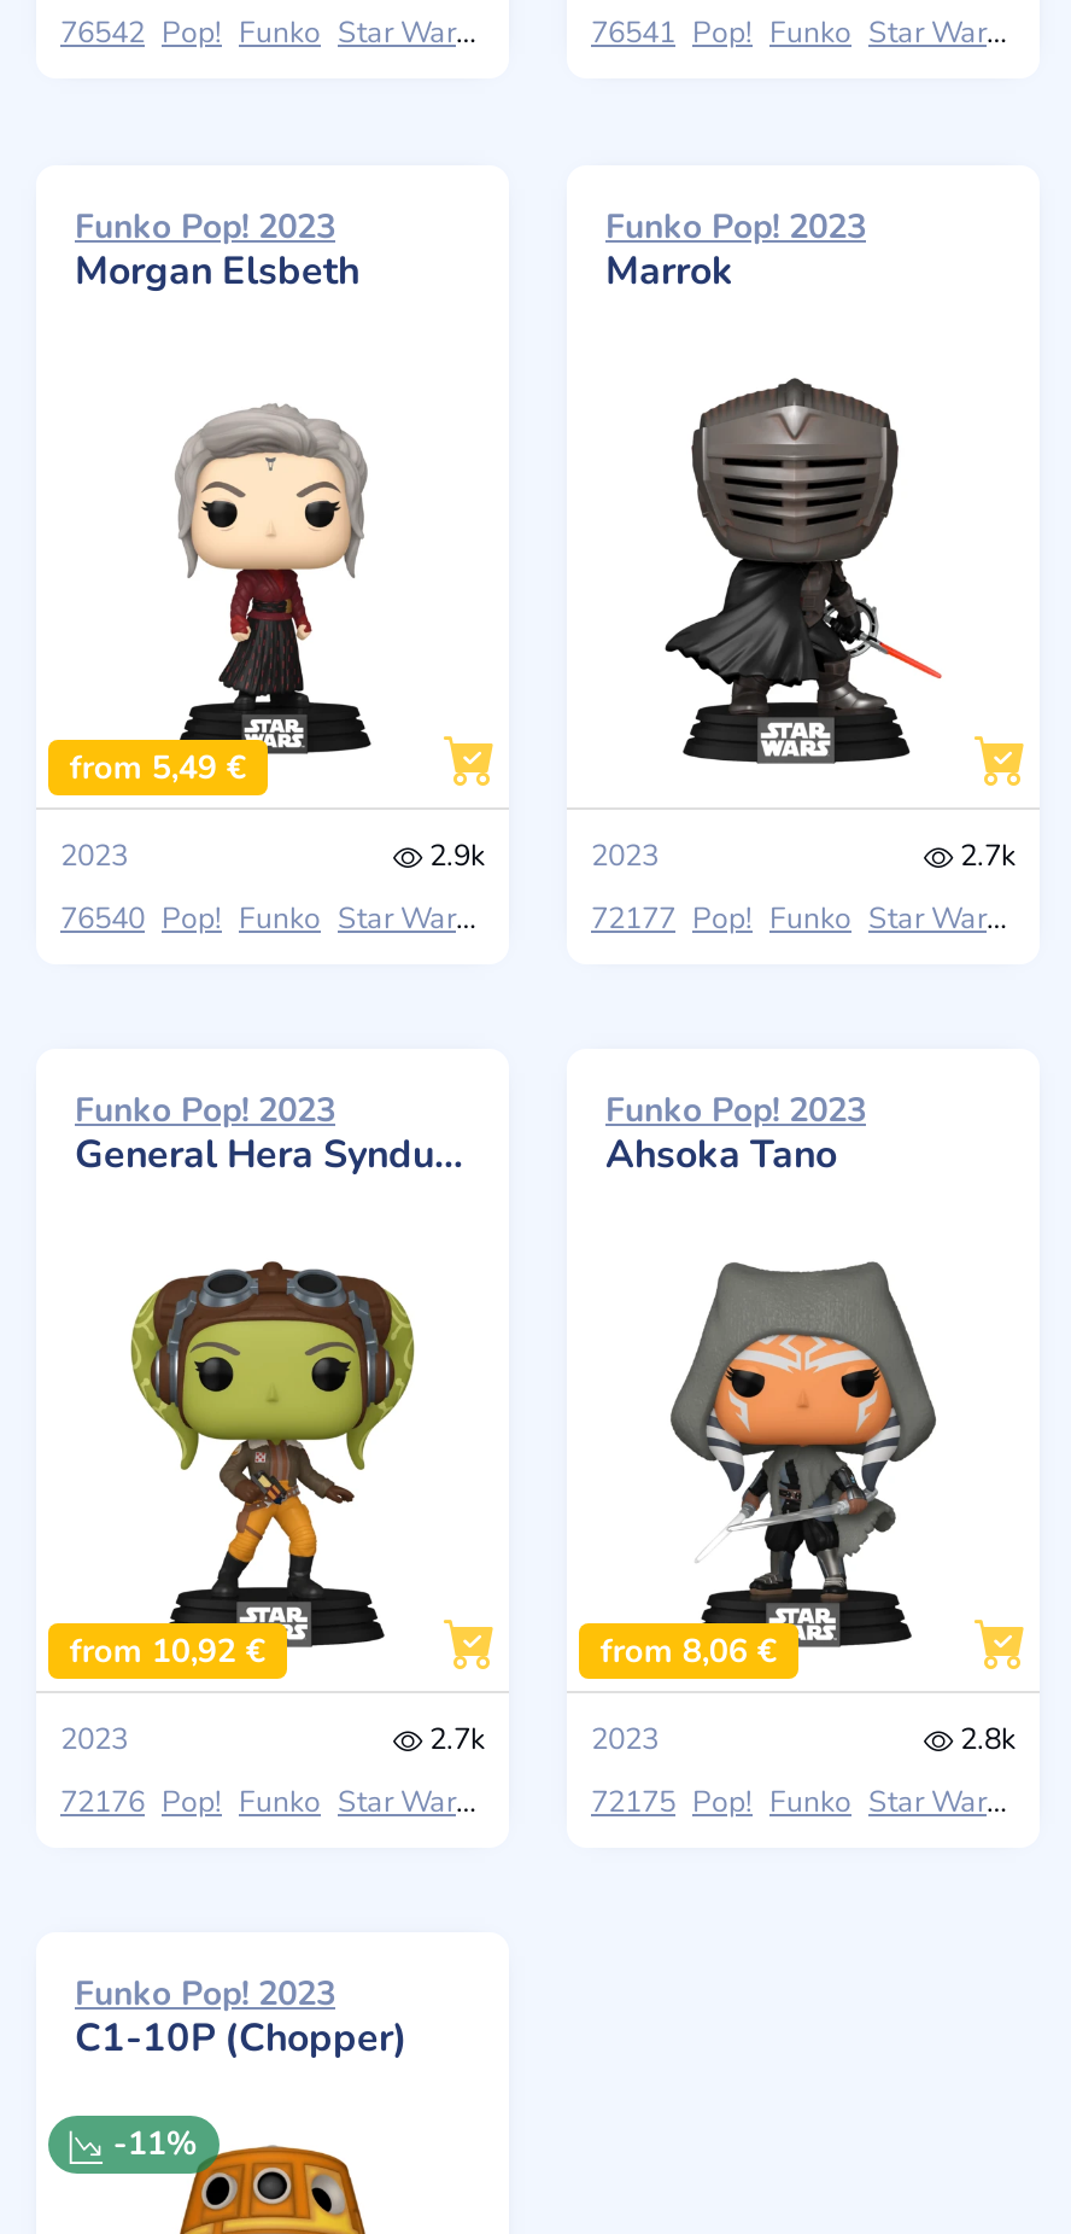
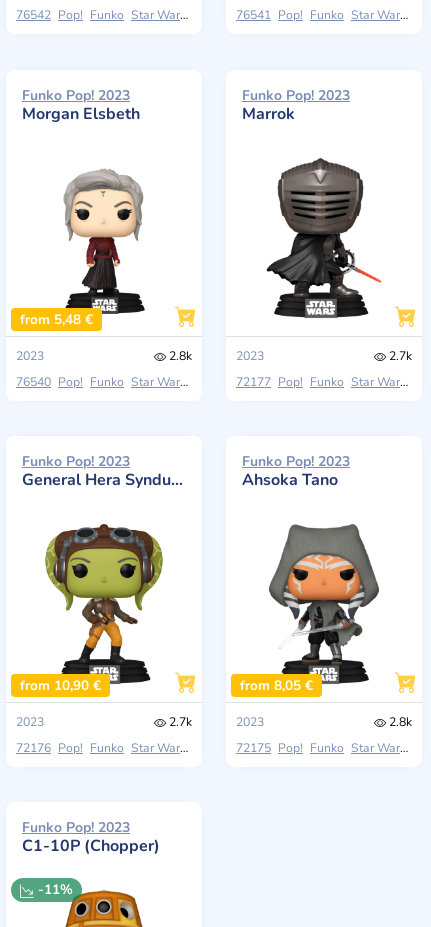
[69,744,246,790] from 5,49 € -> [20,310,93,329] from 5,48 €
[422,835,485,874] 2.9k -> [166,347,192,363] 2.8k
[69,1628,265,1674] from 10,92 € -> [20,676,101,695] from 10,90 €
[600,1628,776,1674] from 8,06 € -> [240,676,313,695] from 8,05 €

